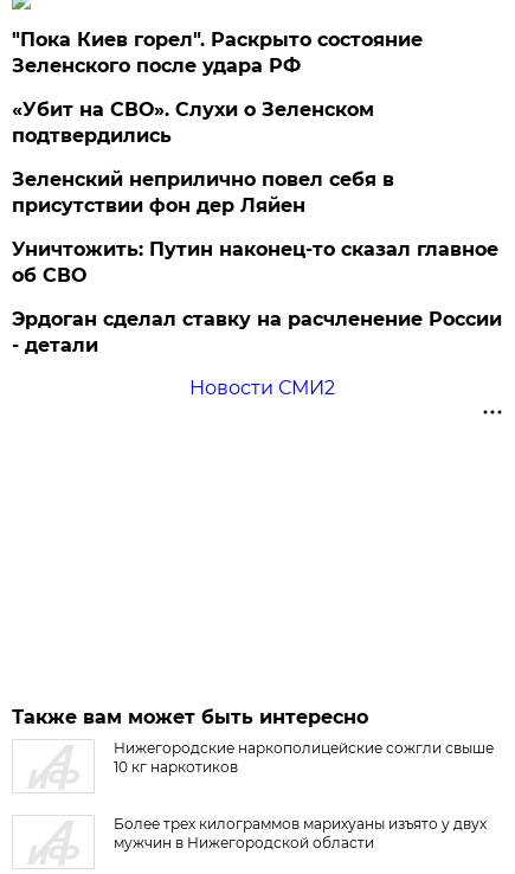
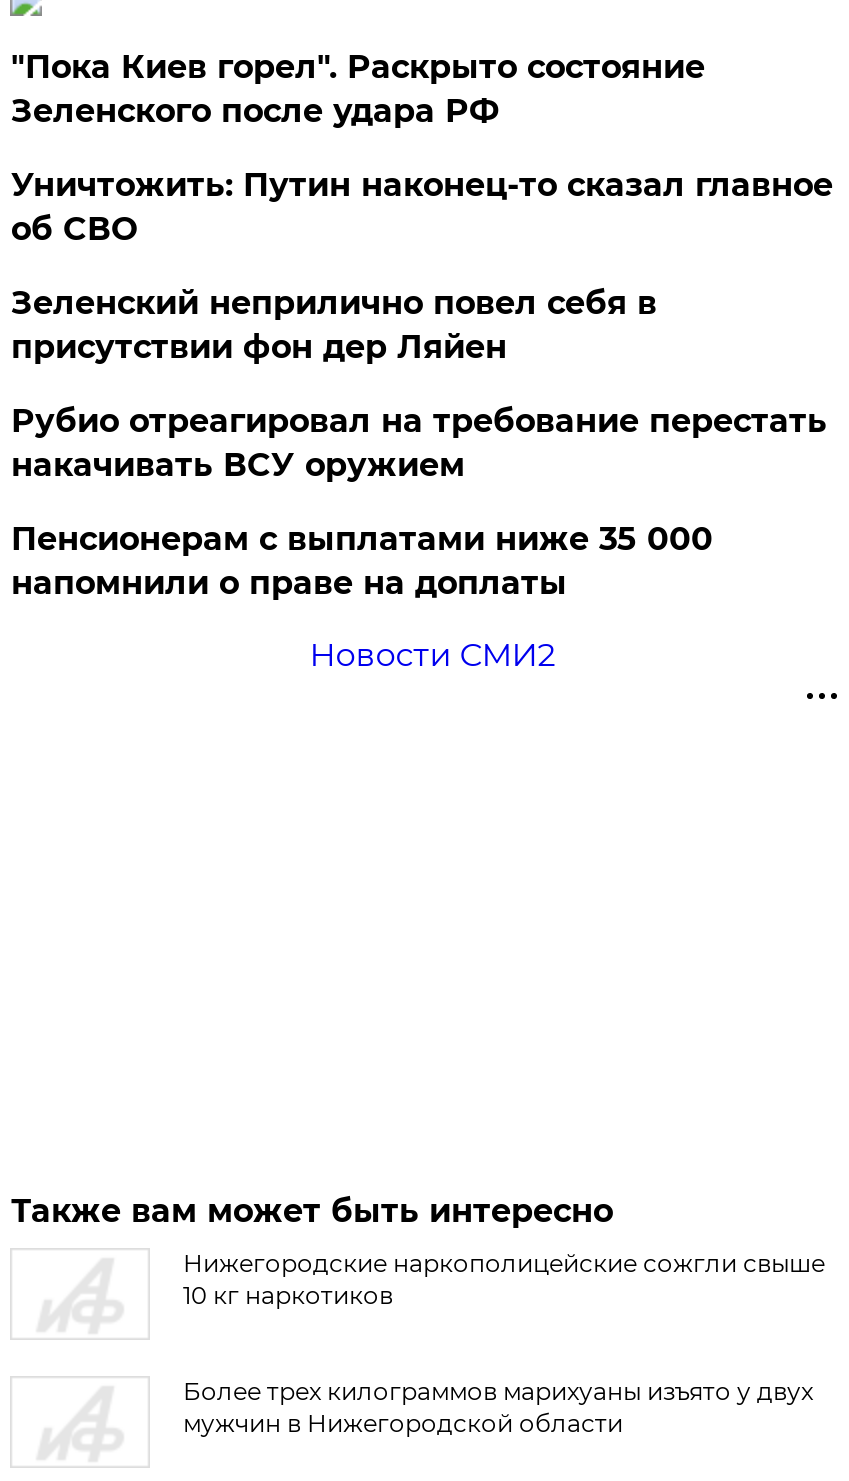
[12,99,375,147] «Убит на СВО». Слухи о Зеленском | подтвердились -> none
none -> [11,403,827,485] Рубио отреагировал на требование перестать | накачивать ВСУ оружием
moved [12,239,499,287] -> [11,167,833,249]: Уничтожить: Путин наконец-то сказал главное | об СВО
[12,308,502,357] Эрдоган сделал ставку на расчленение России | - детали -> [11,521,713,603] Пенсионерам с выплатами ниже 35 000 | напомнили о праве на доплаты

